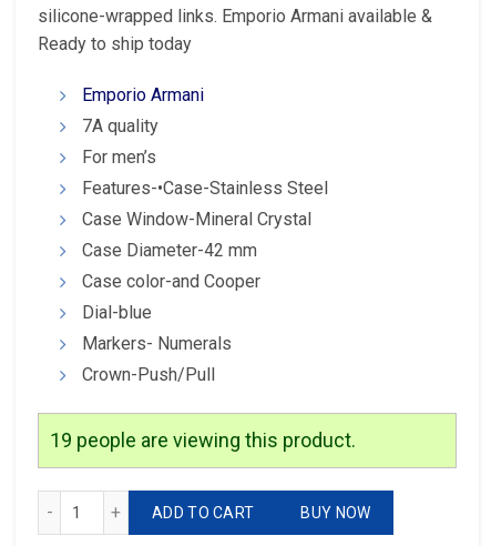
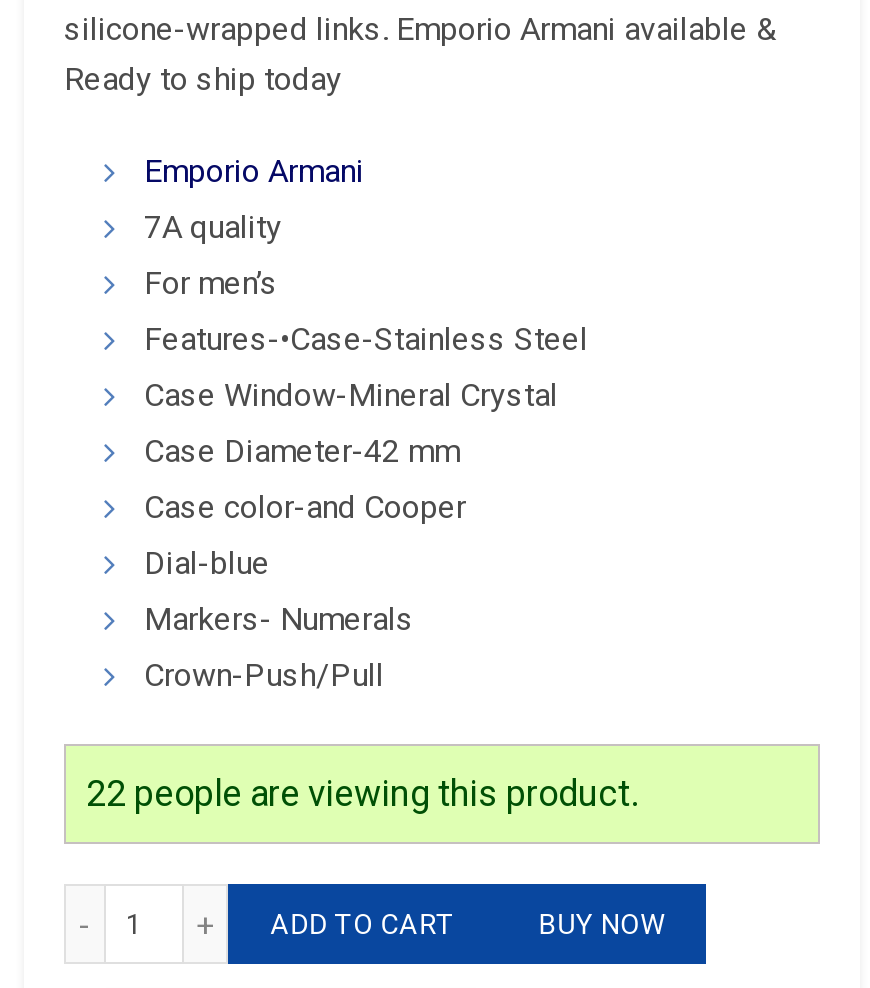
[50,428,356,452] 19 people are viewing this product. -> [86,772,638,814] 22 people are viewing this product.

